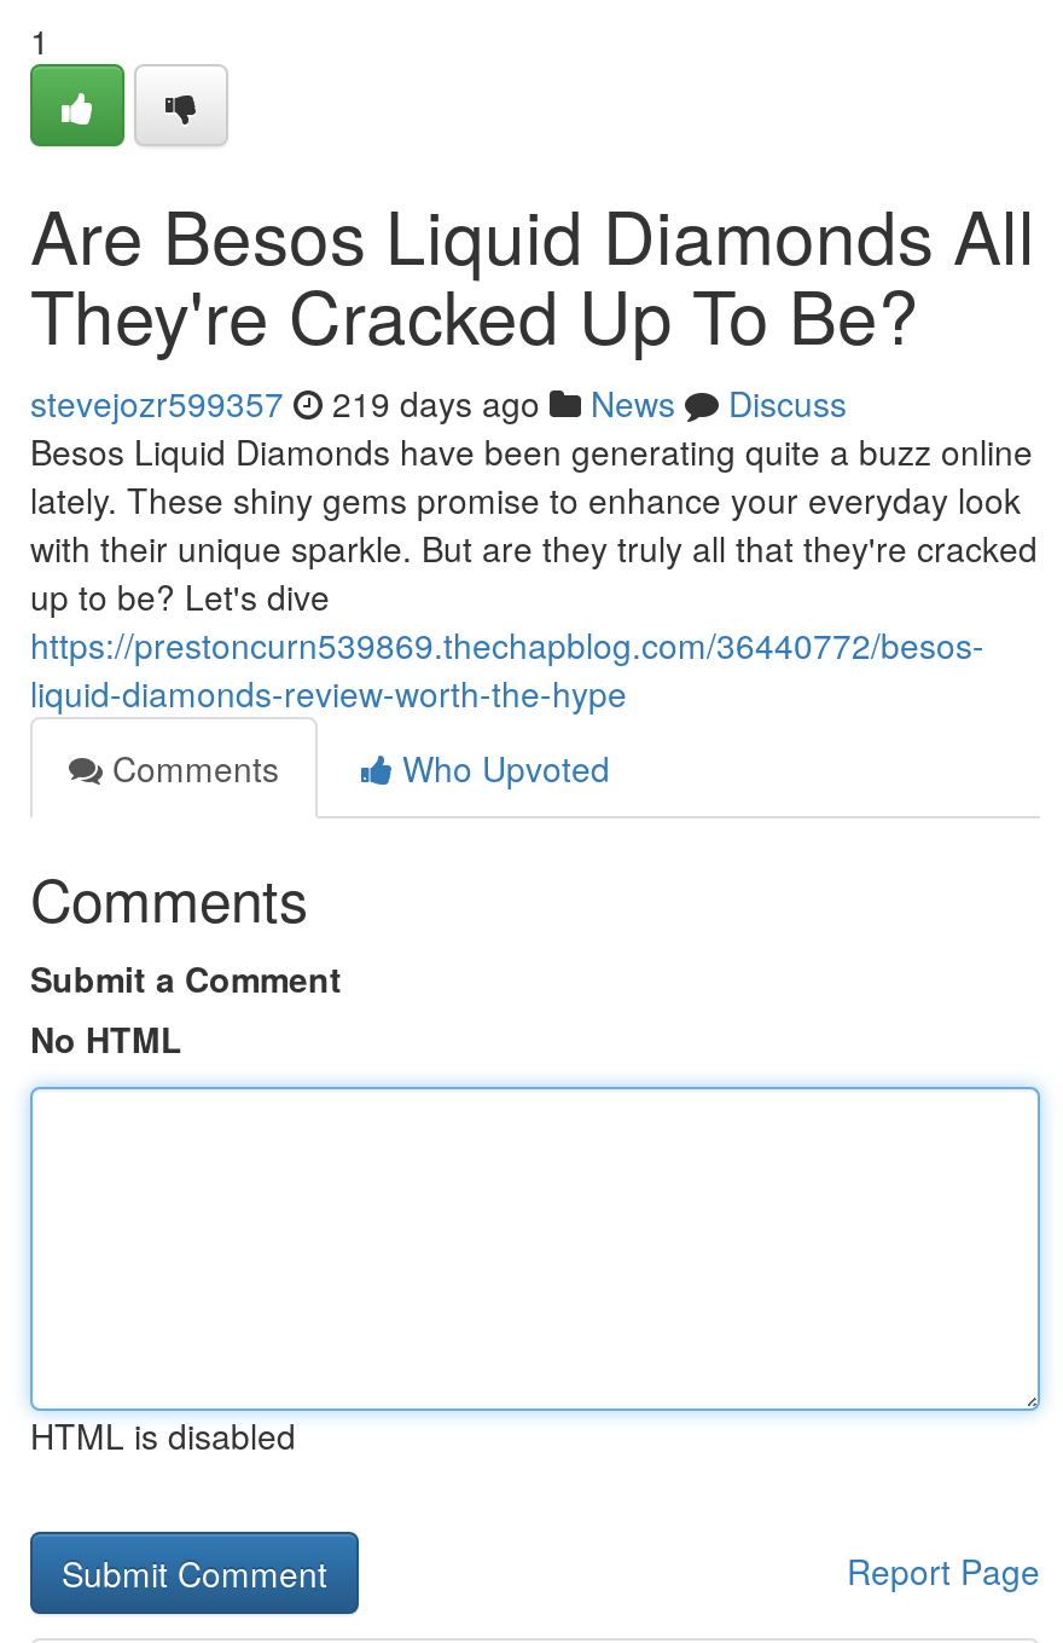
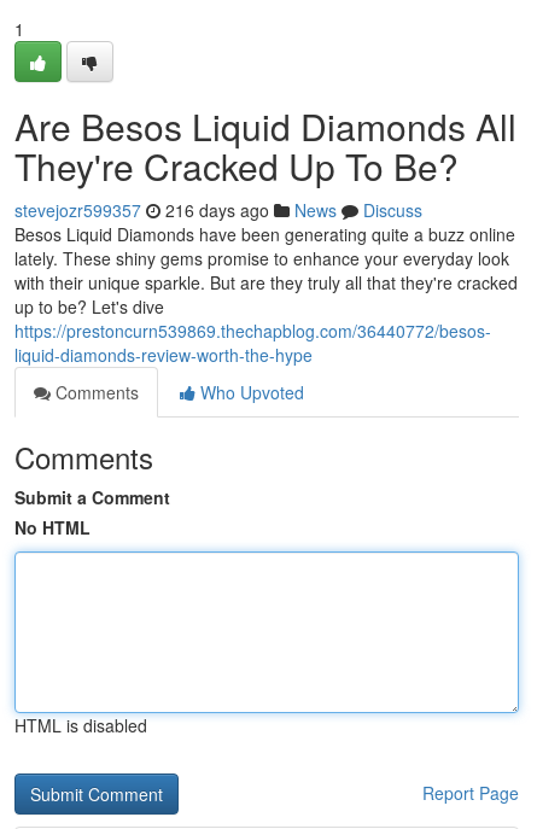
[30,378,847,427] stevejozr599357 219 days ago News Discuss -> [14,198,422,222] stevejozr599357 216 days ago News Discuss

